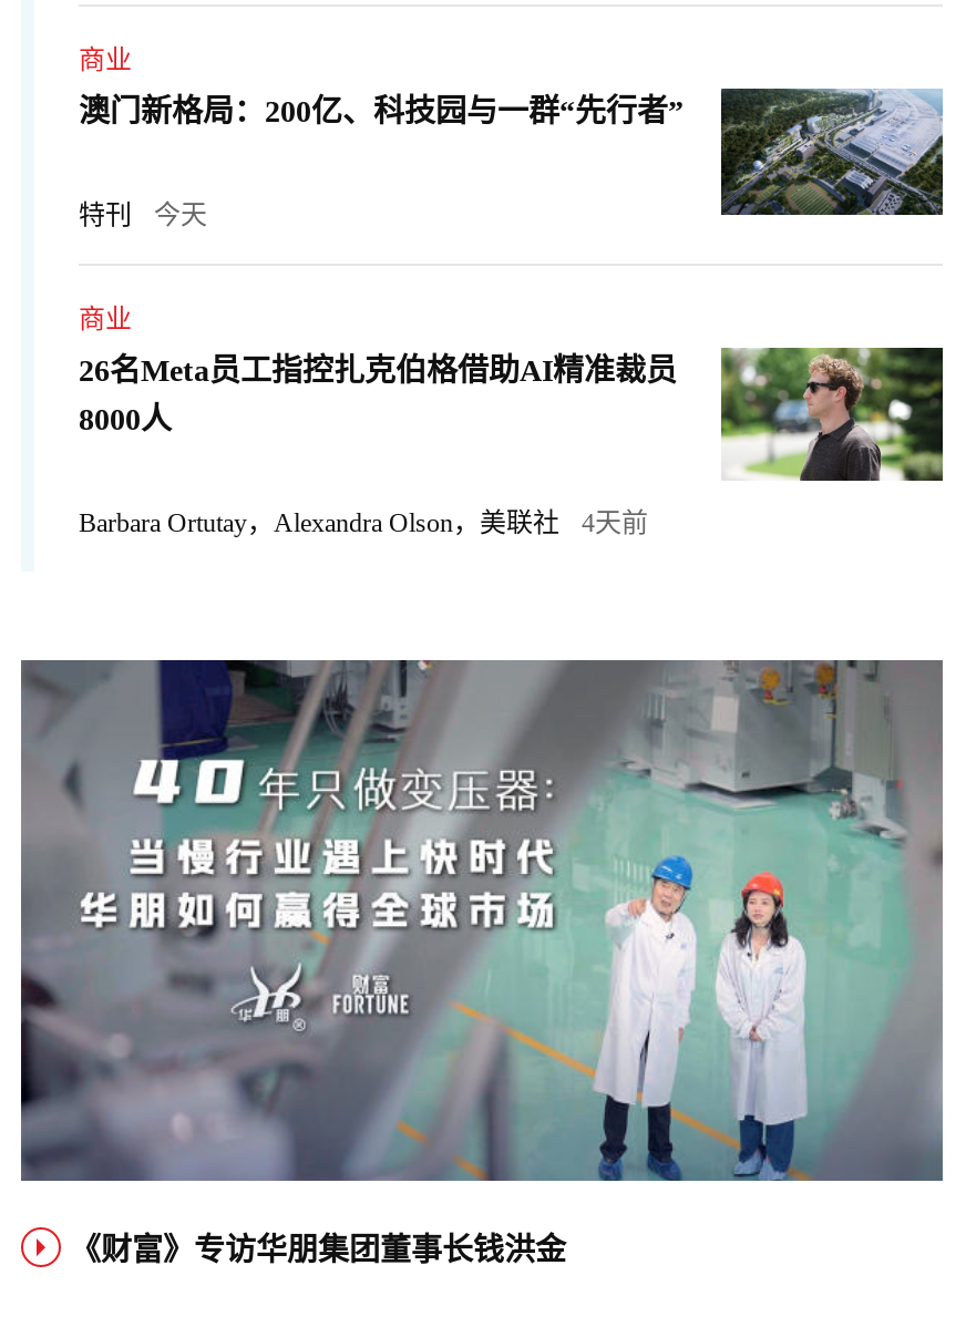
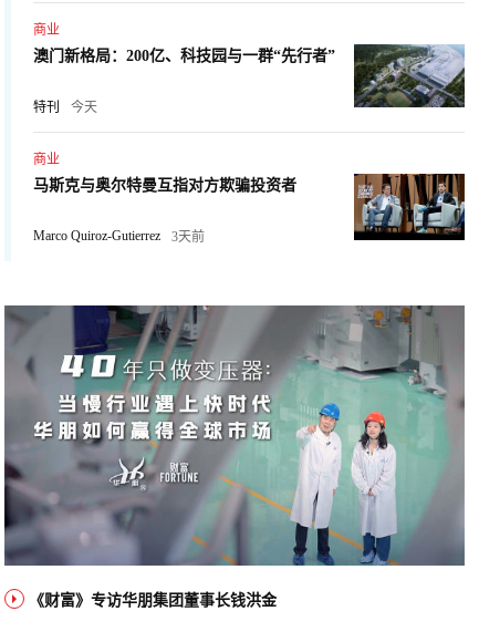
[79,355,677,539] 26名Meta员工指控扎克伯格借助AI精准裁员 | 8000人 | Barbara Ortutay，Alexandra Olson，美联社 | 4天前 -> [33,178,296,245] 马斯克与奥尔特曼互指对方欺骗投资者 | Marco Quiroz-Gutierrez | 3天前
[721,346,943,483] [image] -> [353,173,466,241] [image]

